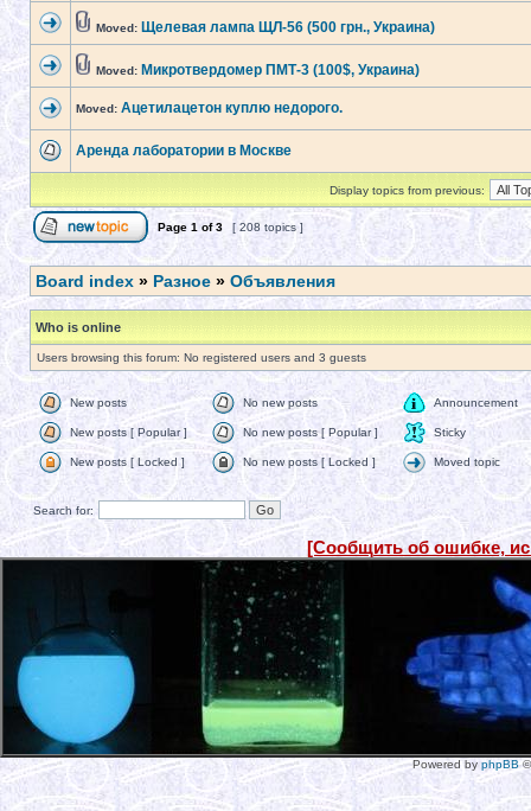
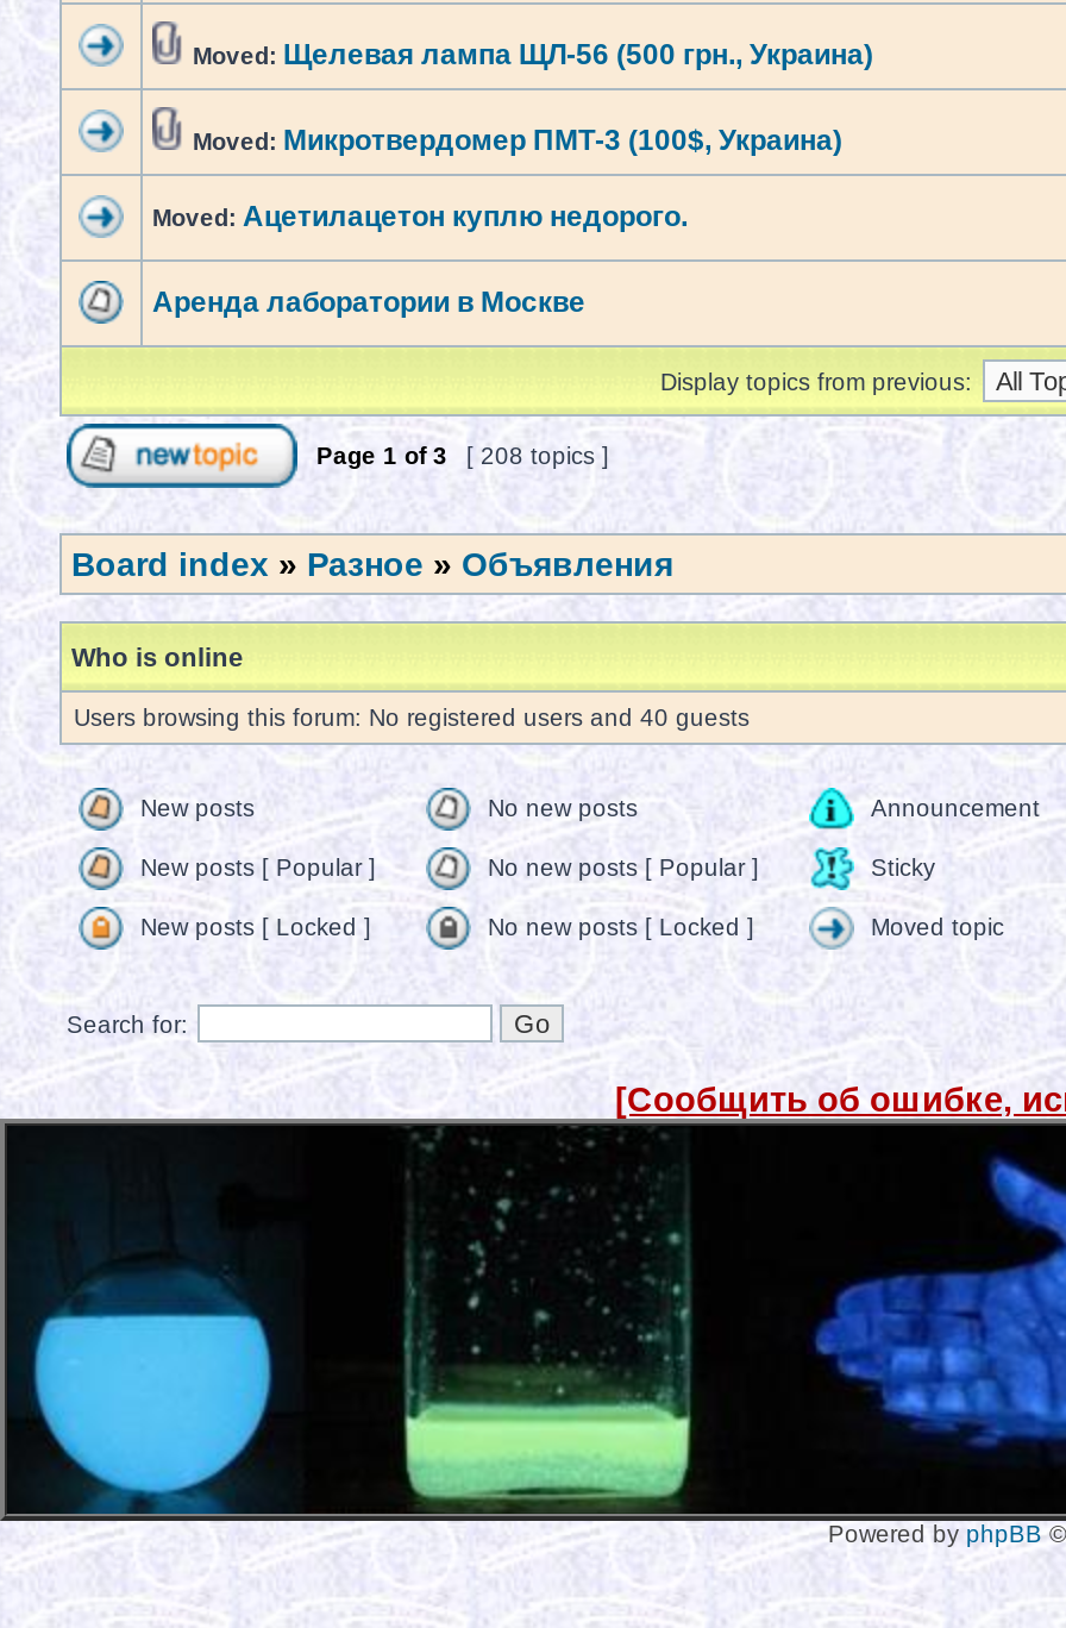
[37,351,366,364] Users browsing this forum: No registered users and 3 guests -> [74,705,750,731] Users browsing this forum: No registered users and 40 guests

